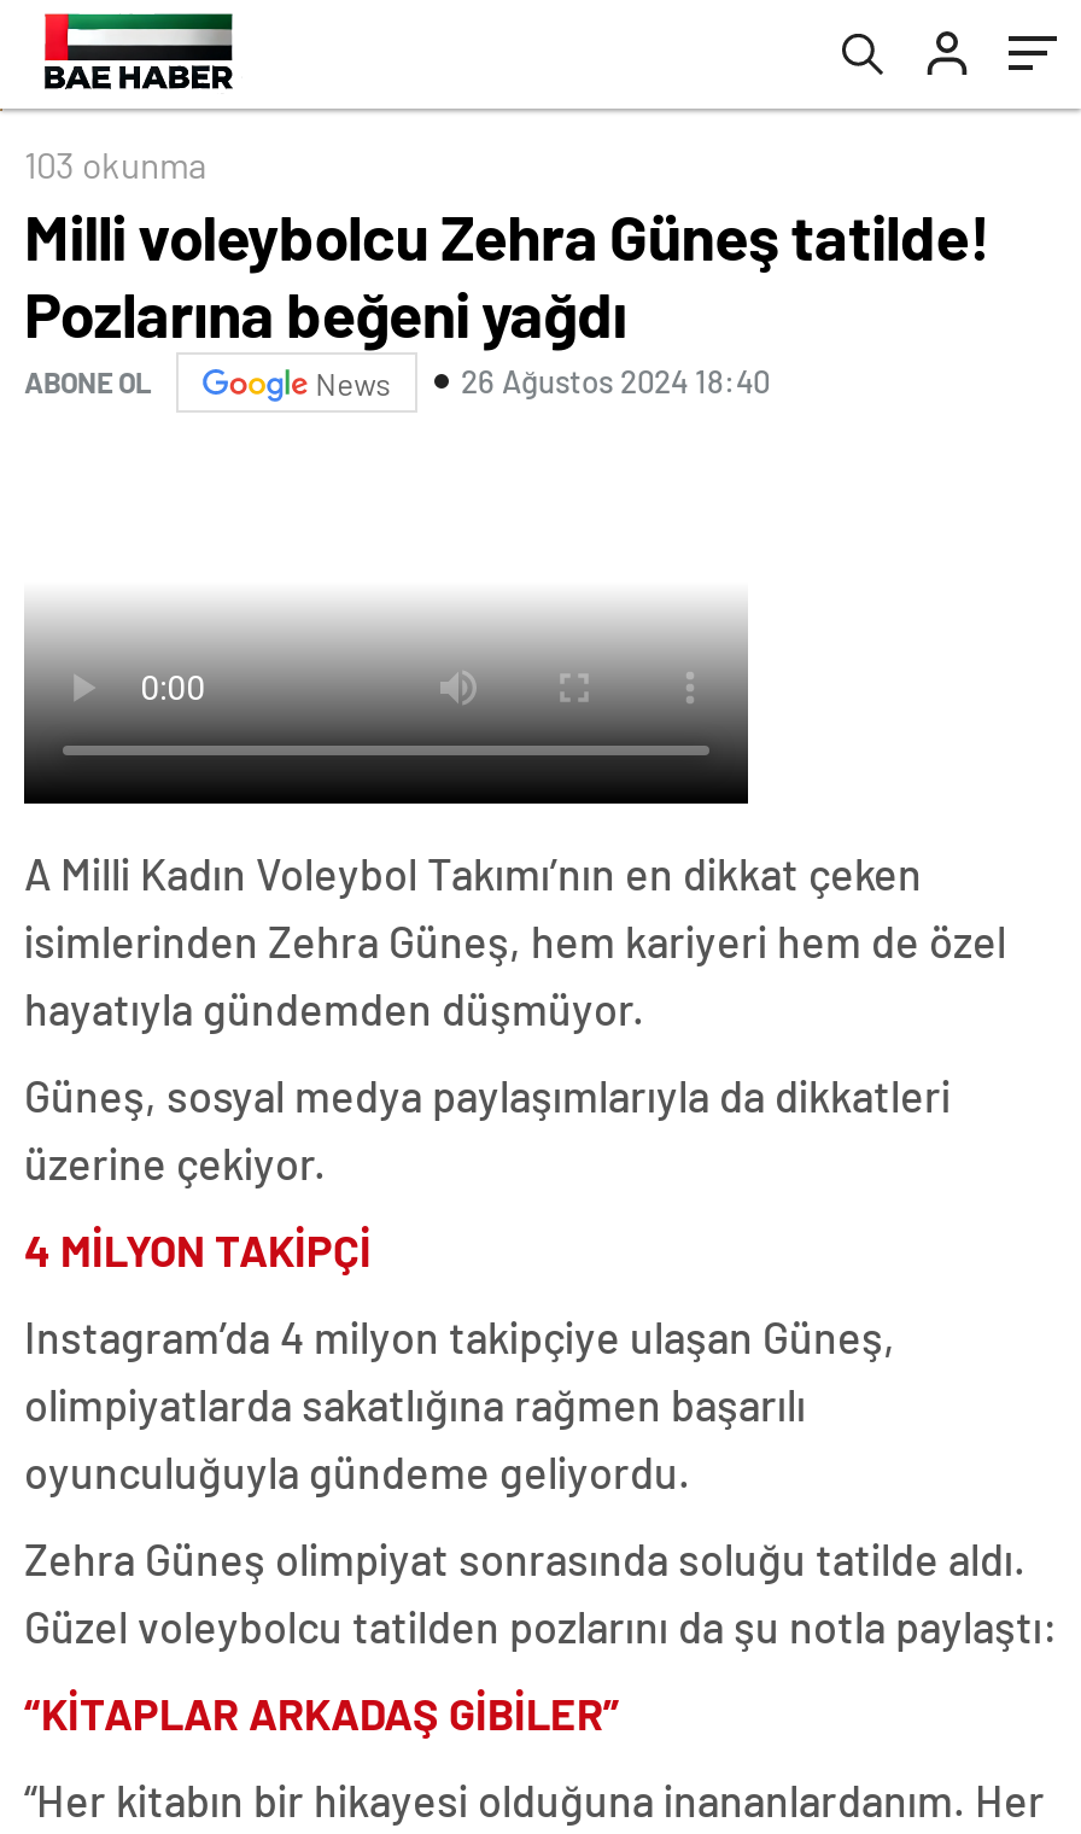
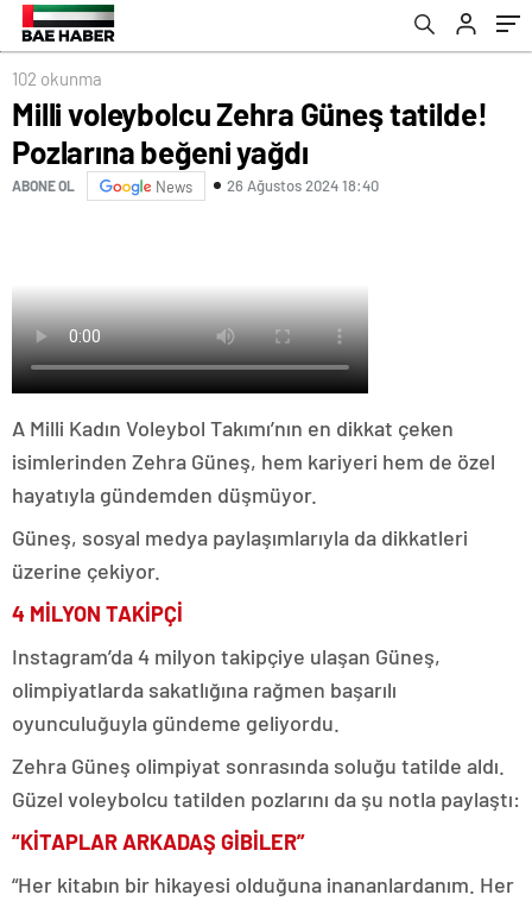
[24,141,208,185] 103 okunma -> [12,67,102,89] 102 okunma

